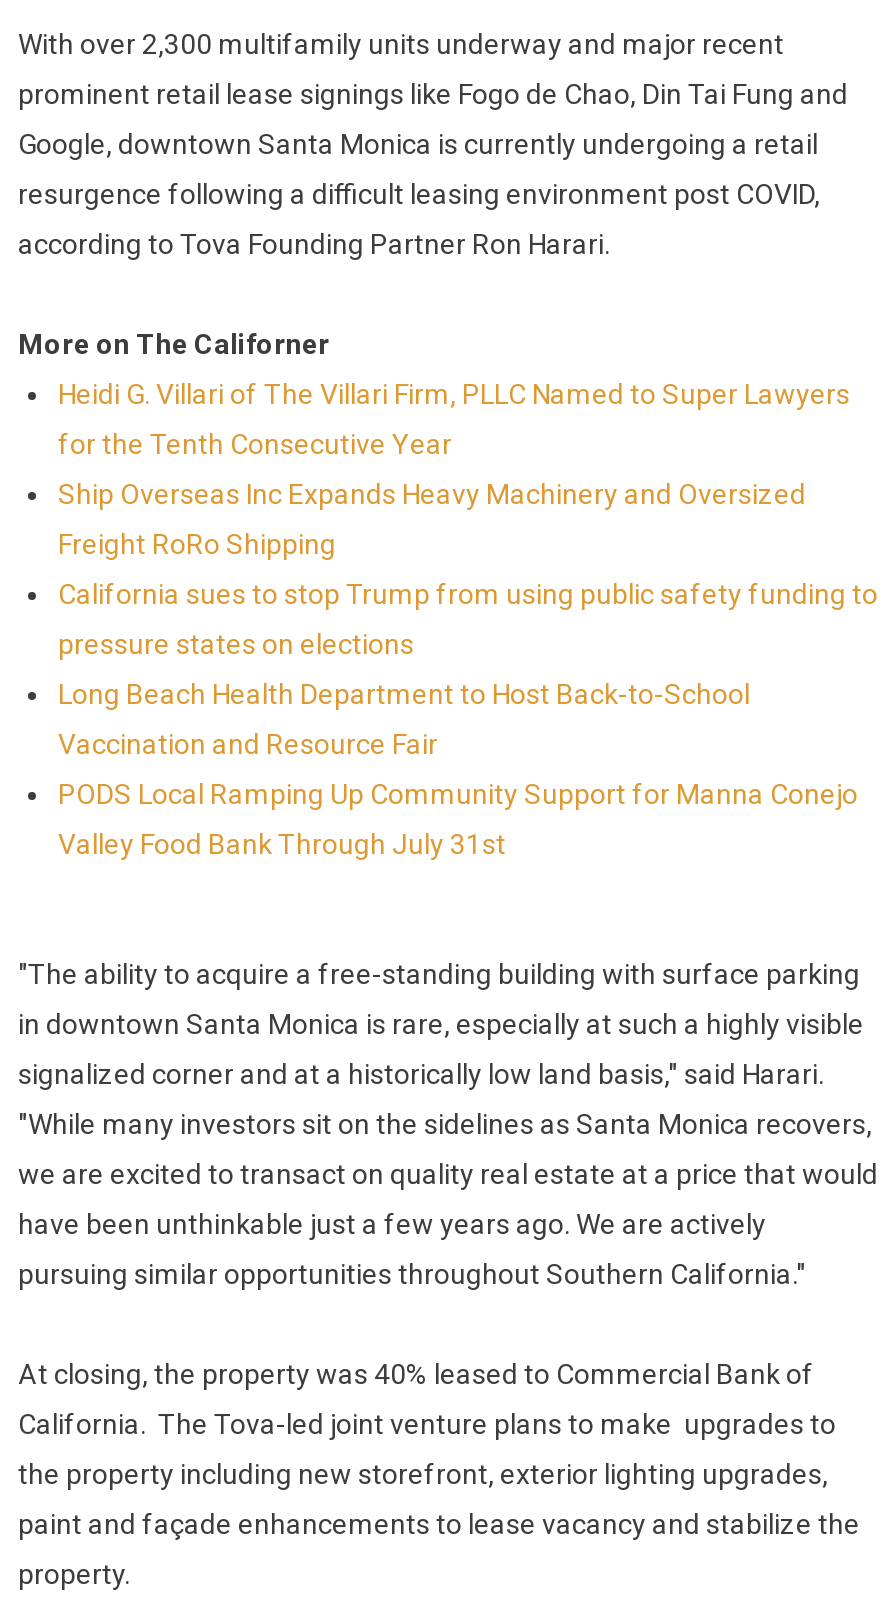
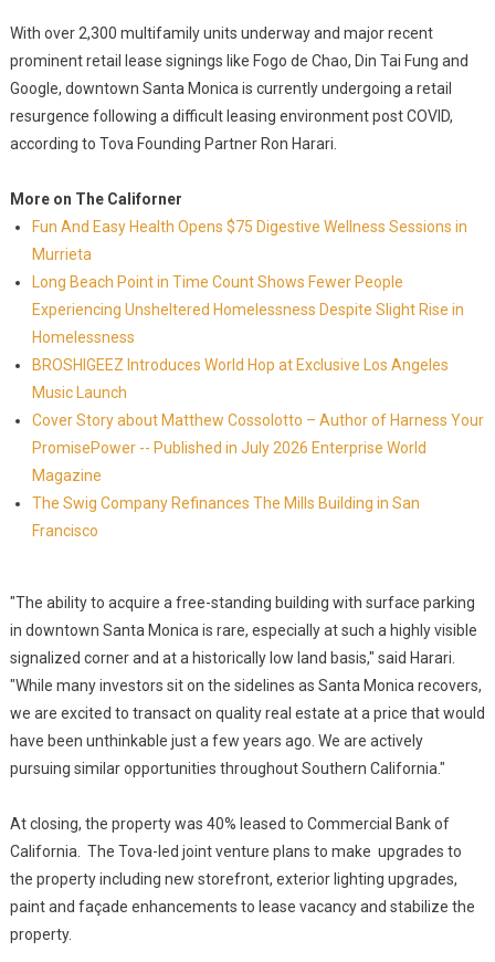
[58,378,878,860] Heidi G. Villari of The Villari Firm, PLLC Named to Super Lawyers | for the Tenth Consecutive Year | Ship Overseas Inc Expands Heavy Machinery and Oversized | Freight RoRo Shipping | California sues to stop Trump from using public safety funding to | pressure states on elections | Long Beach Health Department to Host Back-to-School | Vaccination and Resource Fair | PODS Local Ramping Up Community Support for Manna Conejo | Valley Food Bank Through July 31st -> [32,218,484,540] Fun And Easy Health Opens $75 Digestive Wellness Sessions in | Murrieta | Long Beach Point in Time Count Shows Fewer People | Experiencing Unsheltered Homelessness Despite Slight Rise in | Homelessness | BROSHIGEEZ Introduces World Hop at Exclusive Los Angeles | Music Launch | Cover Story about Matthew Cossolotto – Author of Harness Your | PromisePower -- Published in July 2026 Enterprise World | Magazine | The Swig Company Refinances The Mills Building in San | Francisco

